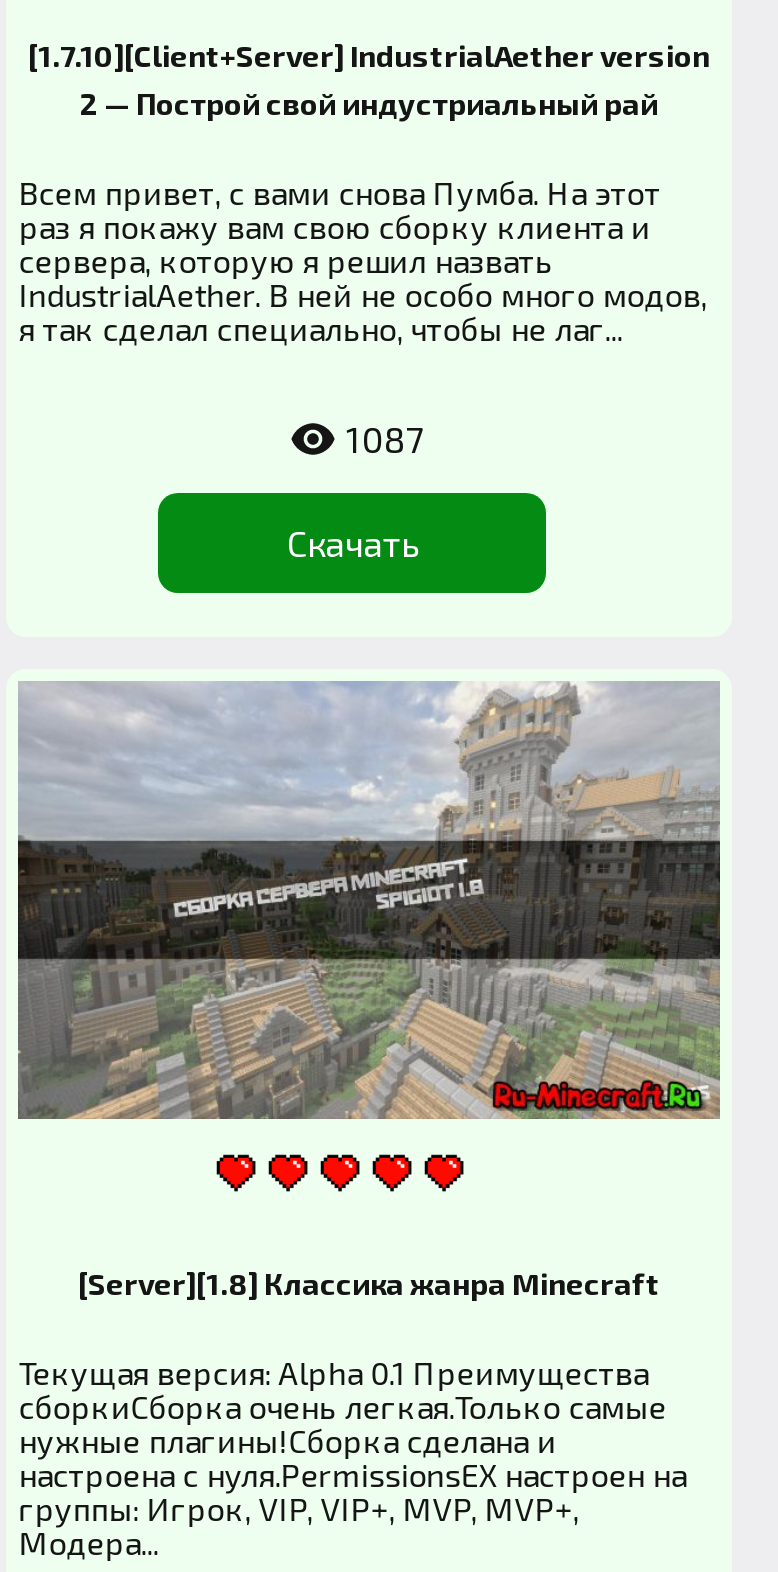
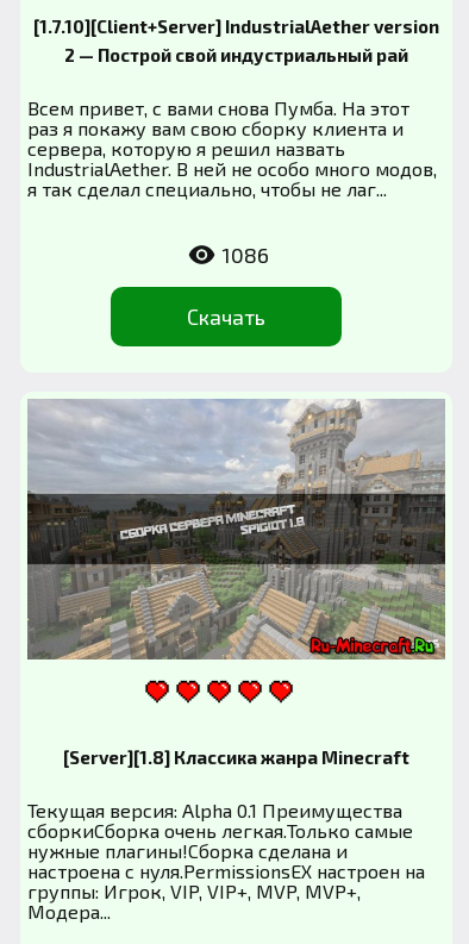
[346,418,424,462] 1087 -> [222,242,270,268] 1086

